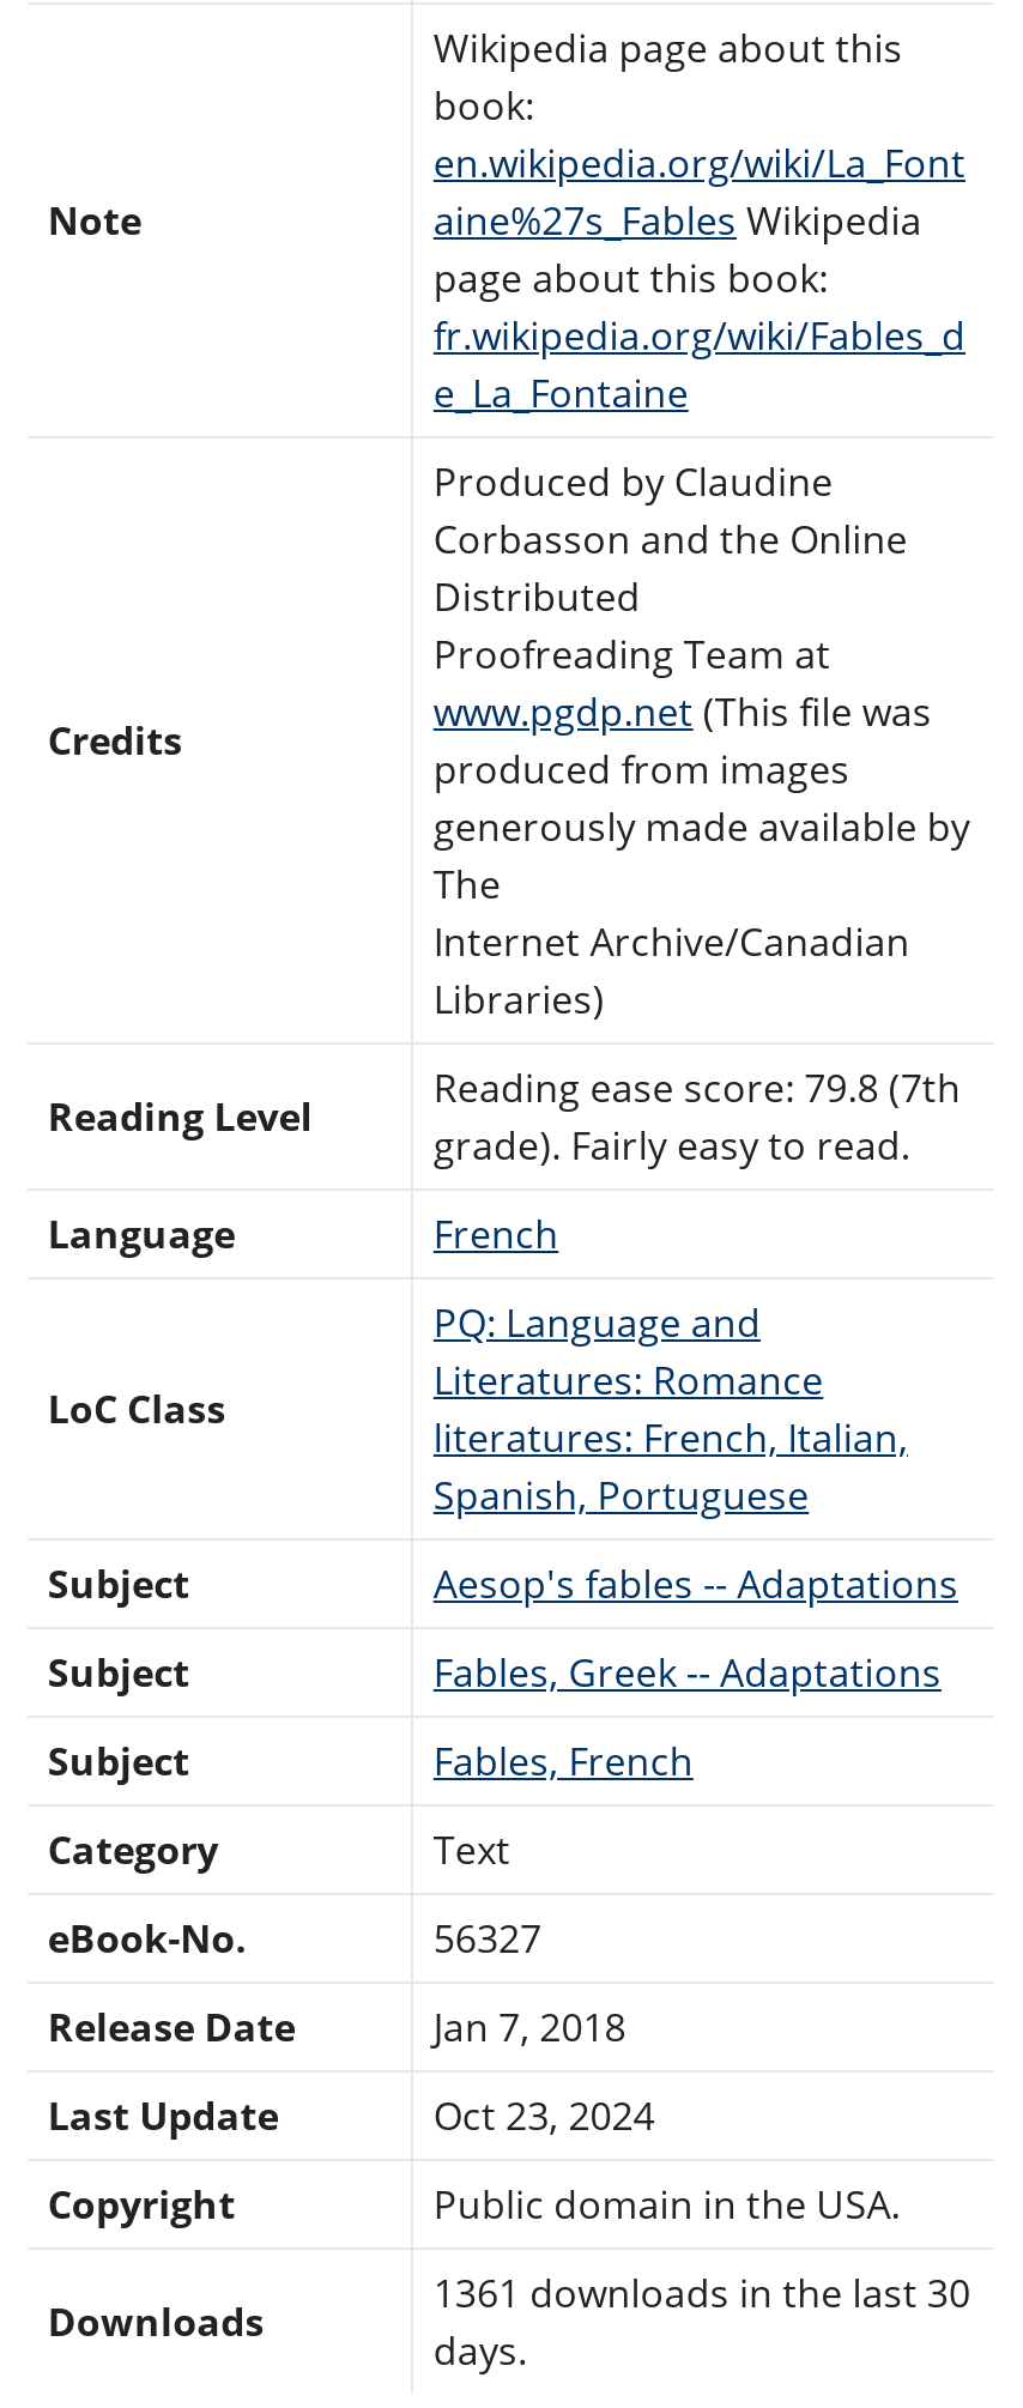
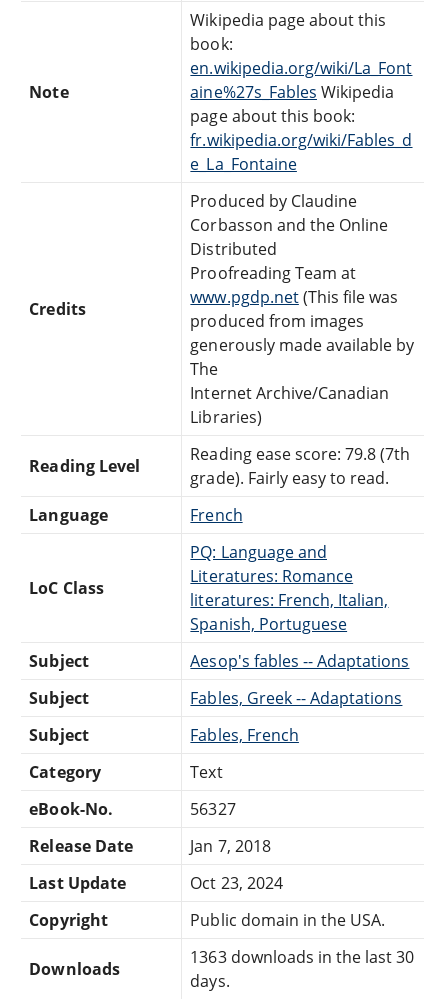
[433,2266,970,2318] 1361 downloads in the last 30 -> [190,946,414,968] 1363 downloads in the last 30

